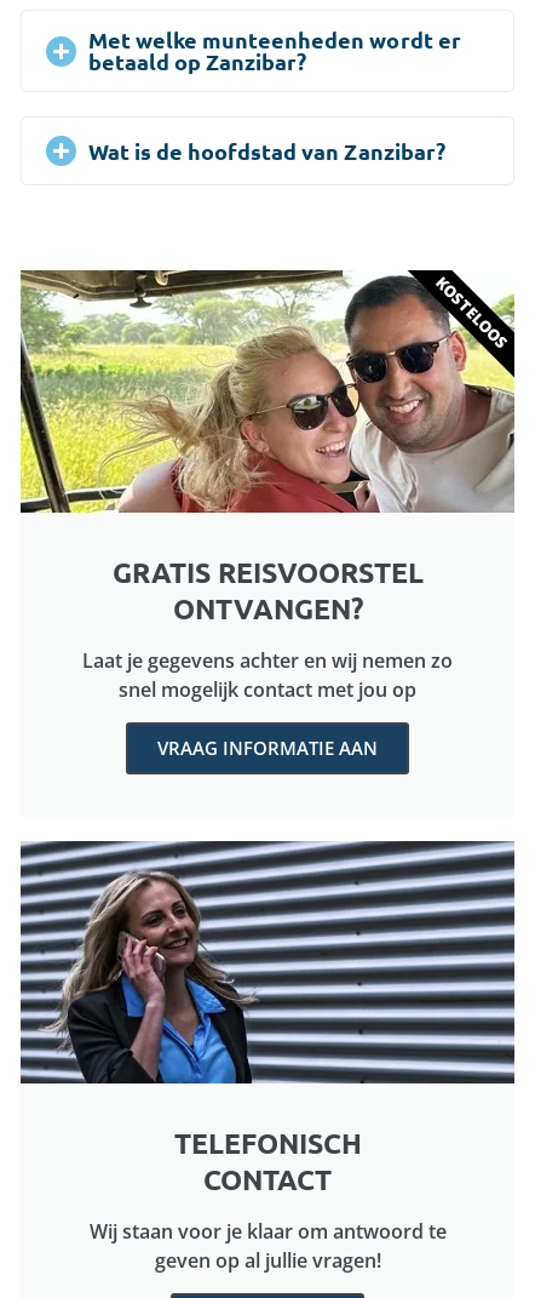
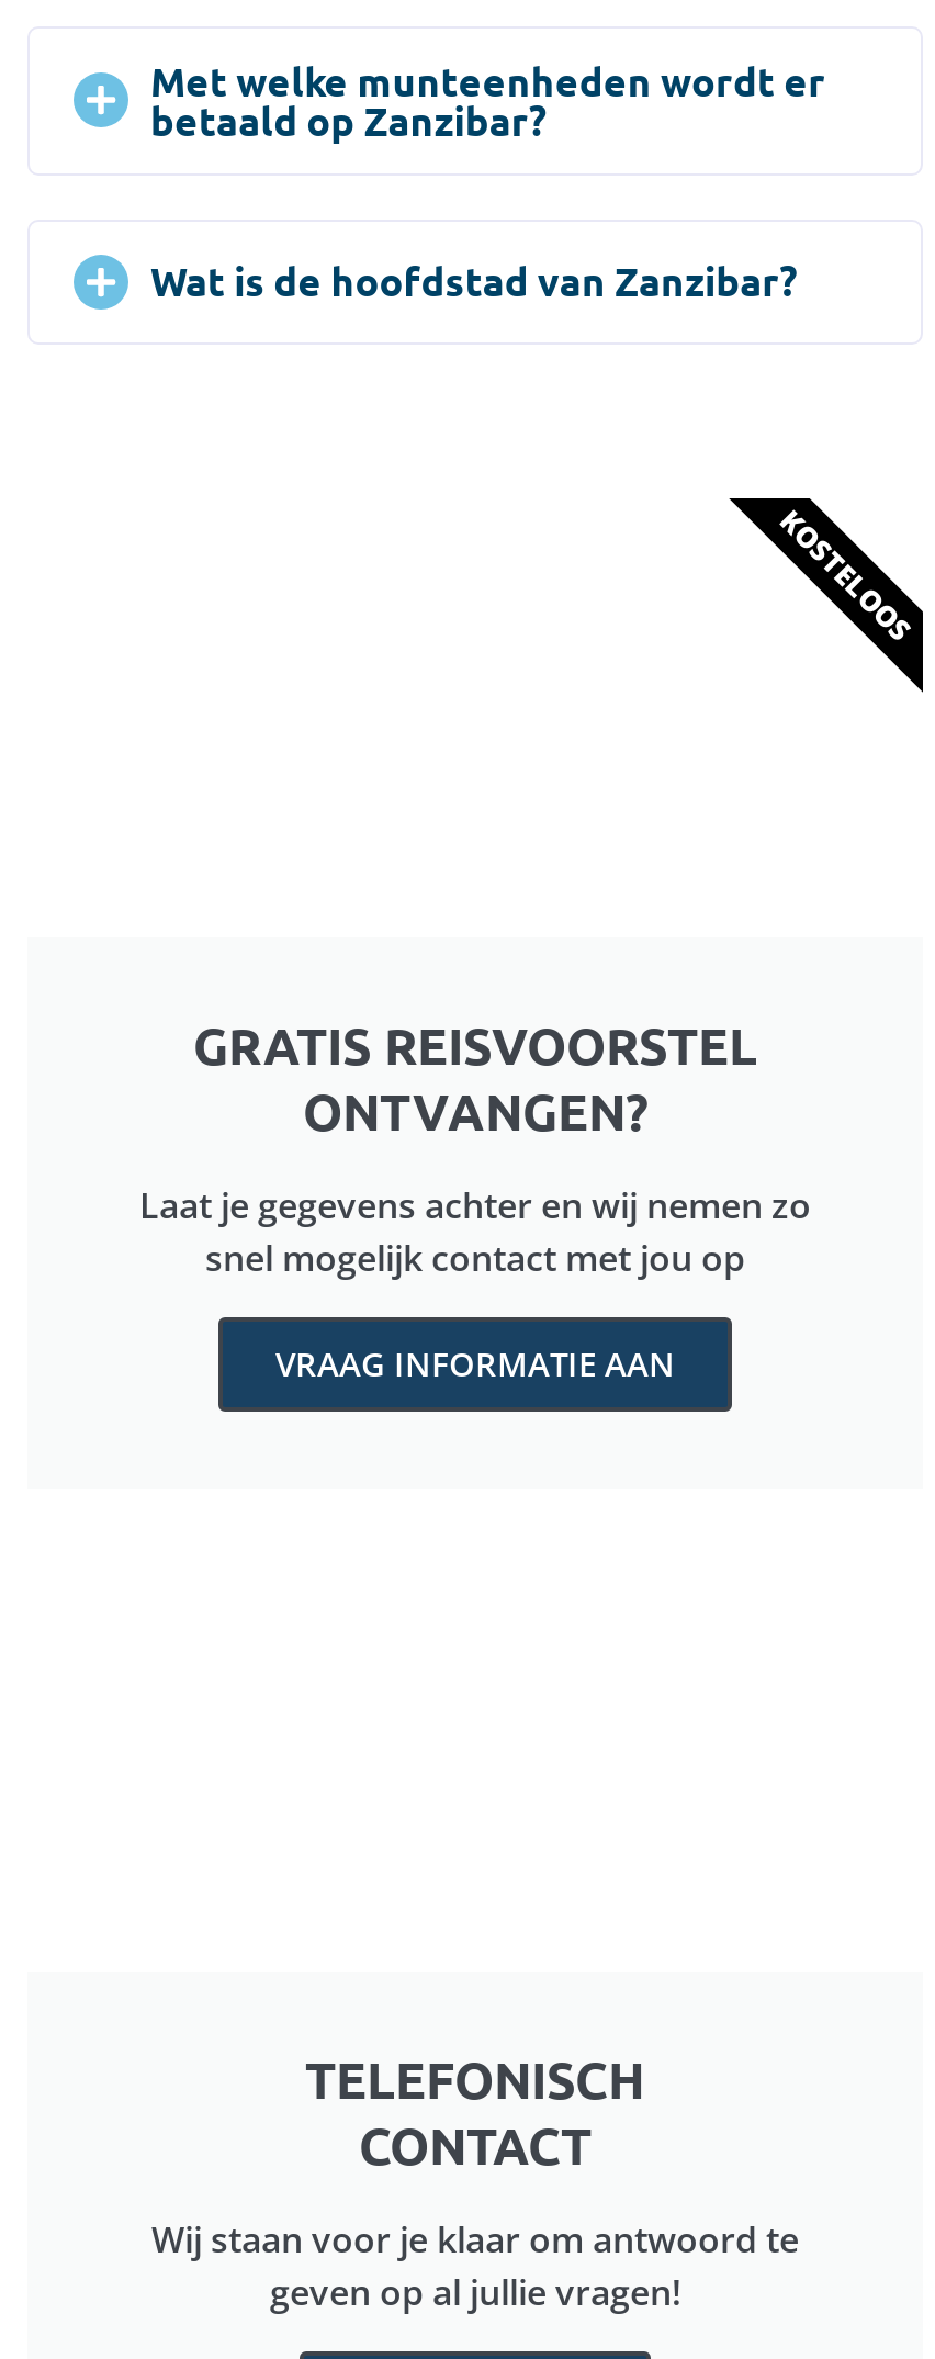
[19,269,516,514] [image] -> none
[19,840,516,1085] [image] -> none

